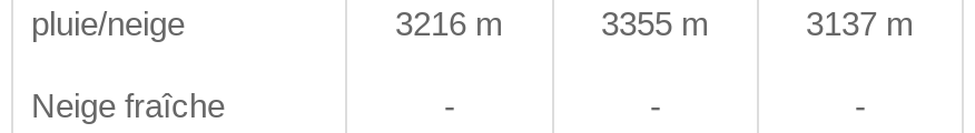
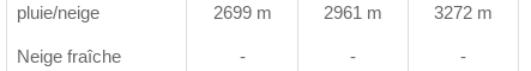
[395,8,504,43] 3216 m -> [213,4,271,23] 2699 m
[601,8,710,43] 3355 m -> [324,4,382,23] 2961 m
[806,8,915,43] 3137 m -> [434,4,493,23] 3272 m

